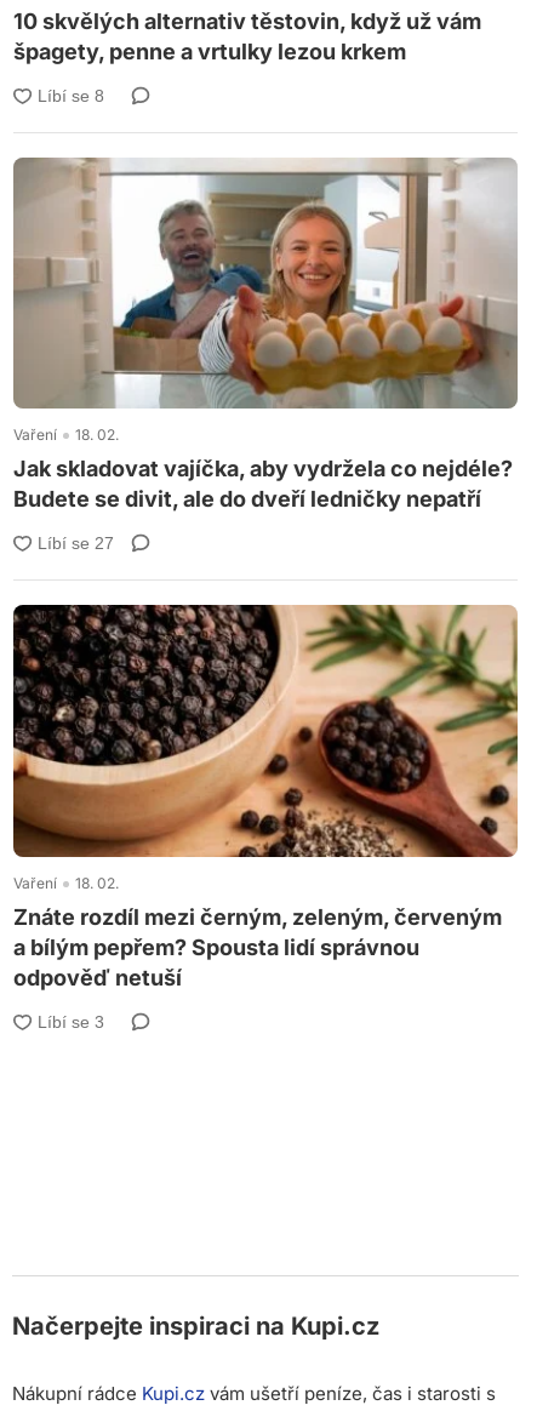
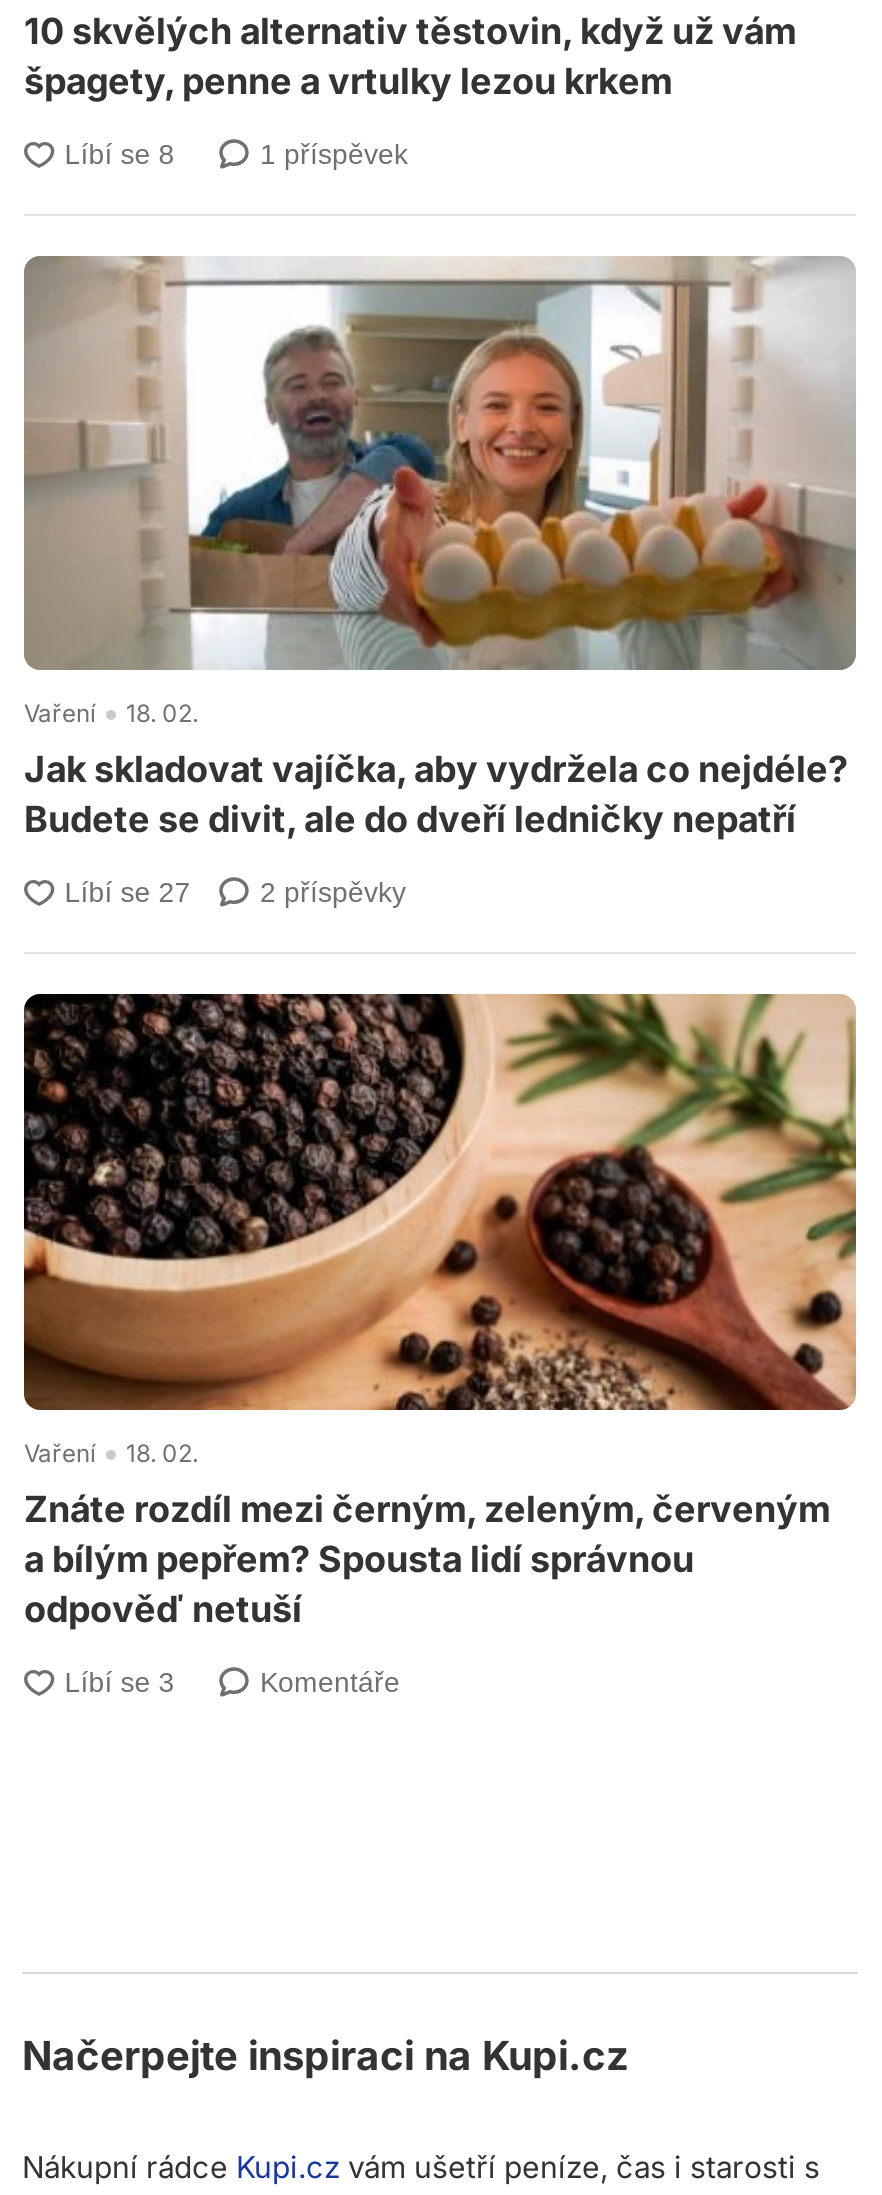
none -> [260,137,408,169] 1 příspěvek
none -> [260,876,406,908] 2 příspěvky
none -> [260,1666,400,1698] Komentáře

